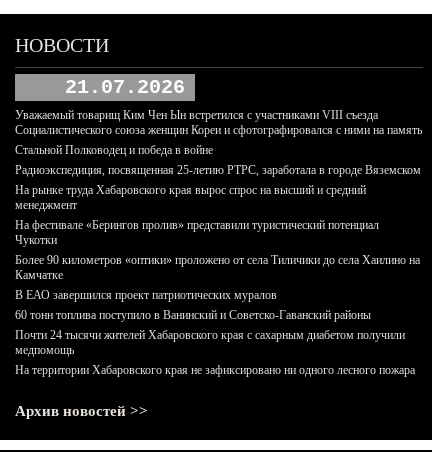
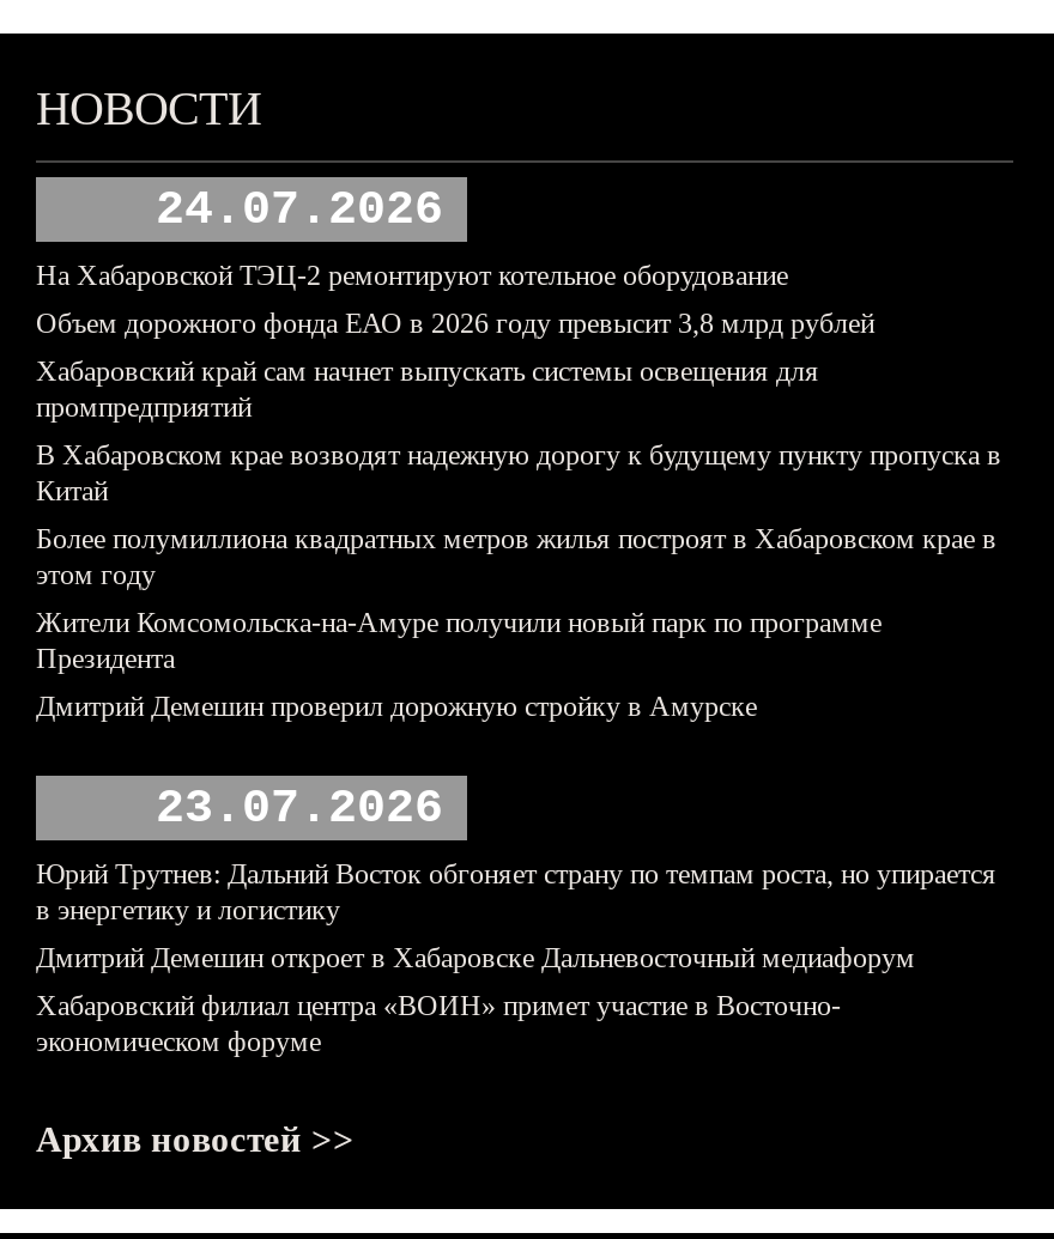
[15,76,422,377] 21.07.2026 | Уважаемый товарищ Ким Чен Ын встретился с участниками VIII съезда | Социалистического союза женщин Кореи и сфотографировался с ними на память | Стальной Полководец и победа в войне | Радиоэкспедиция, посвященная 25-летию РТРС, заработала в городе Вяземском | На рынке труда Хабаровского края вырос спрос на высший и средний | менеджмент | На фестивале «Берингов пролив» представили туристический потенциал | Чукотки | Более 90 километров «оптики» проложено от села Тиличики до села Хаилино на | Камчатке | В ЕАО завершился проект патриотических муралов | 60 тонн топлива поступило в Ванинский и Советско-Гаванский районы | Почти 24 тысячи жителей Хабаровского края с сахарным диабетом получили | медпомощь | На территории Хабаровского края не зафиксировано ни одного лесного пожара -> [36,182,1001,1058] 24.07.2026 | На Хабаровской ТЭЦ-2 ремонтируют котельное оборудование | Объем дорожного фонда ЕАО в 2026 году превысит 3,8 млрд рублей | Хабаровский край сам начнет выпускать системы освещения для | промпредприятий | В Хабаровском крае возводят надежную дорогу к будущему пункту пропуска в | Китай | Более полумиллиона квадратных метров жилья построят в Хабаровском крае в | этом году | Жители Комсомольска-на-Амуре получили новый парк по программе | Президента | Дмитрий Демешин проверил дорожную стройку в Амурске | 23.07.2026 | Юрий Трутнев: Дальний Восток обгоняет страну по темпам роста, но упирается | в энергетику и логистику | Дмитрий Демешин откроет в Хабаровске Дальневосточный медиафорум | Хабаровский филиал центра «ВОИН» примет участие в Восточно- | экономическом форуме

